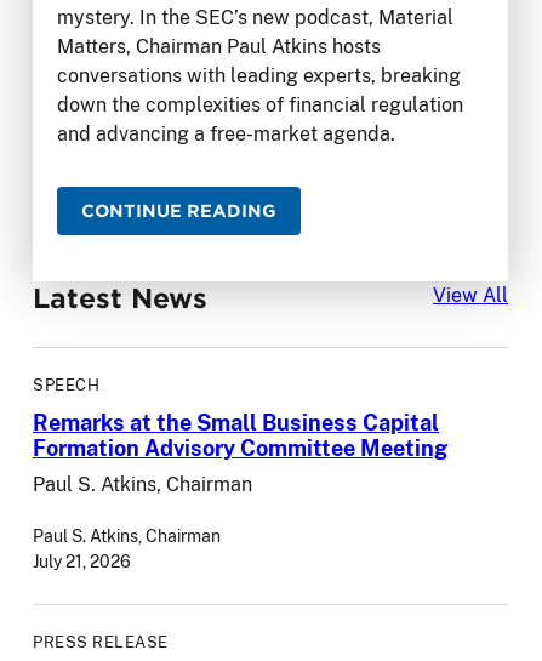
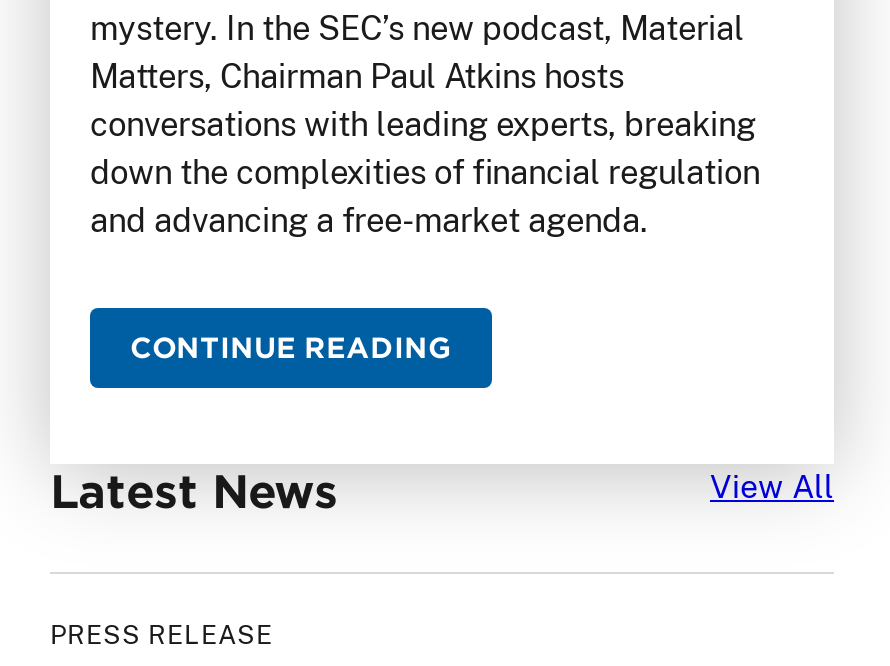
[33,376,447,571] SPEECH | Remarks at the Small Business Capital | Formation Advisory Committee Meeting | Paul S. Atkins, Chairman | Paul S. Atkins, Chairman | July 21, 2026 -> none

